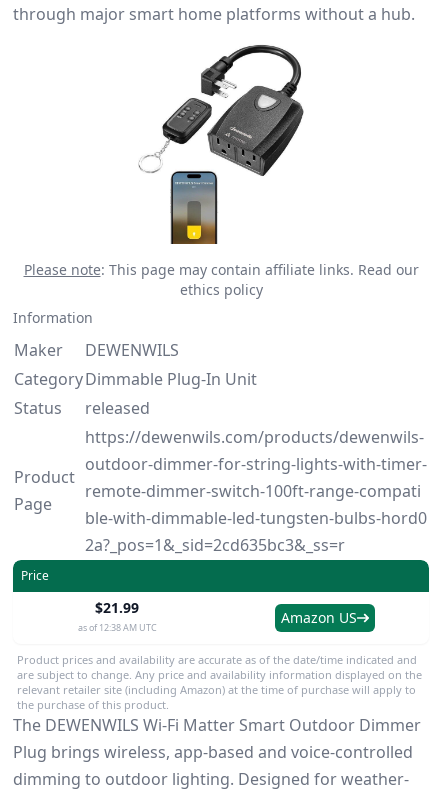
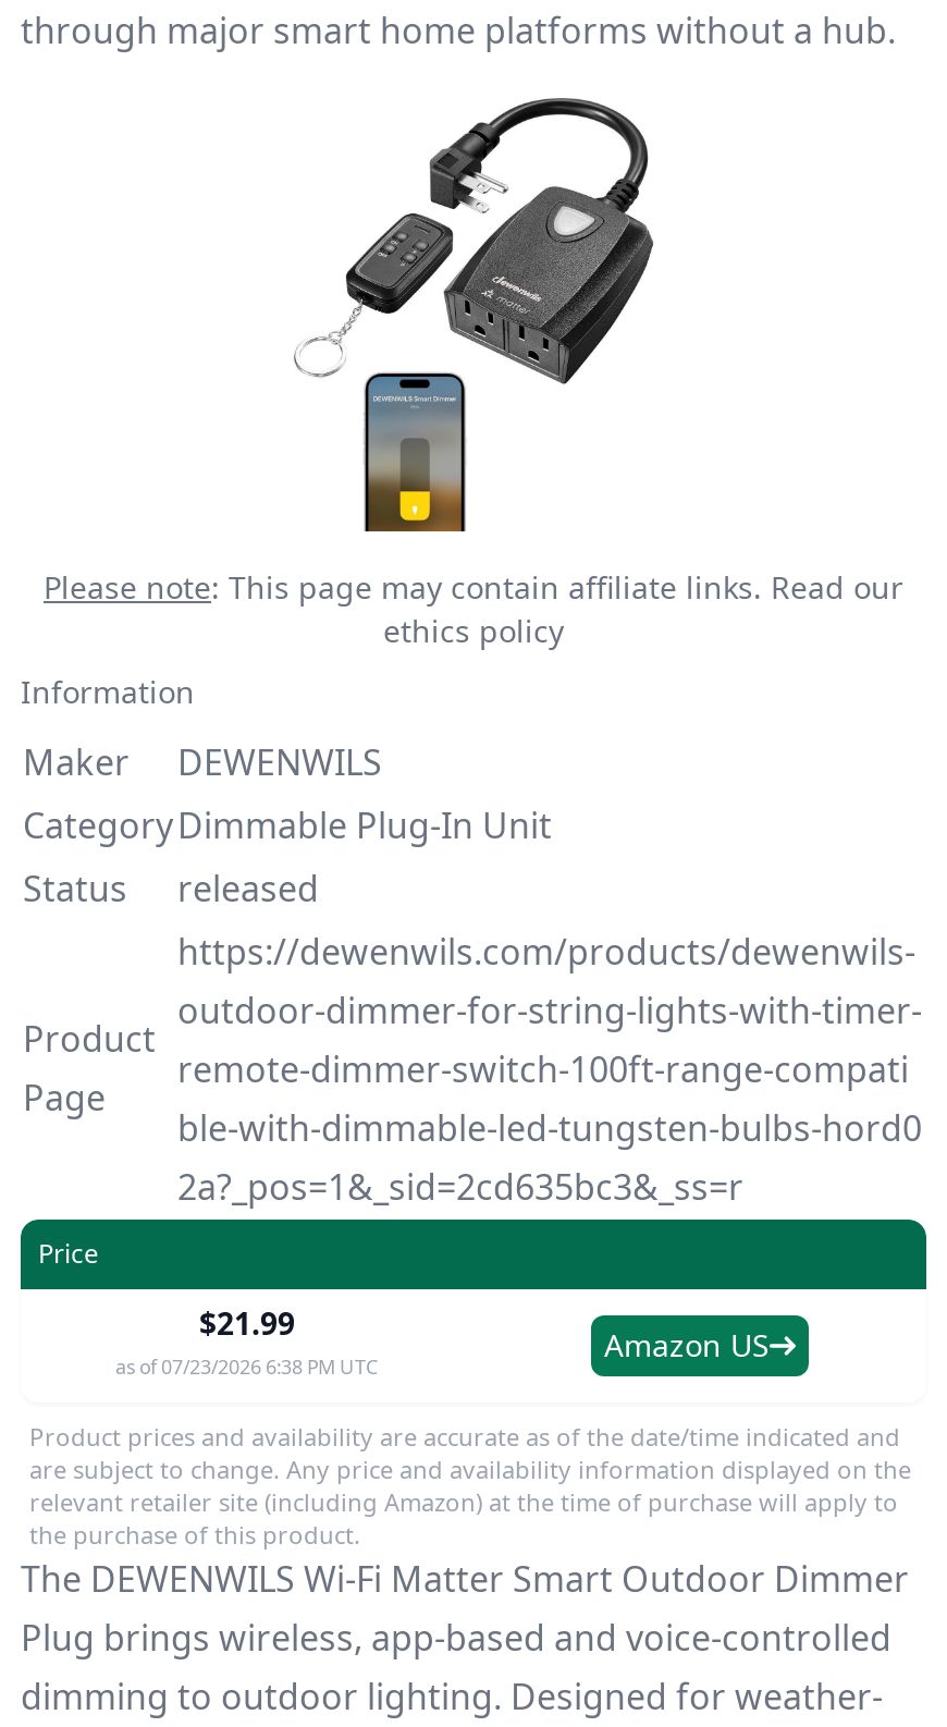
[77,621,156,634] as of 12:38 AM UTC -> [115,1352,379,1381] as of 07/23/2026 6:38 PM UTC

